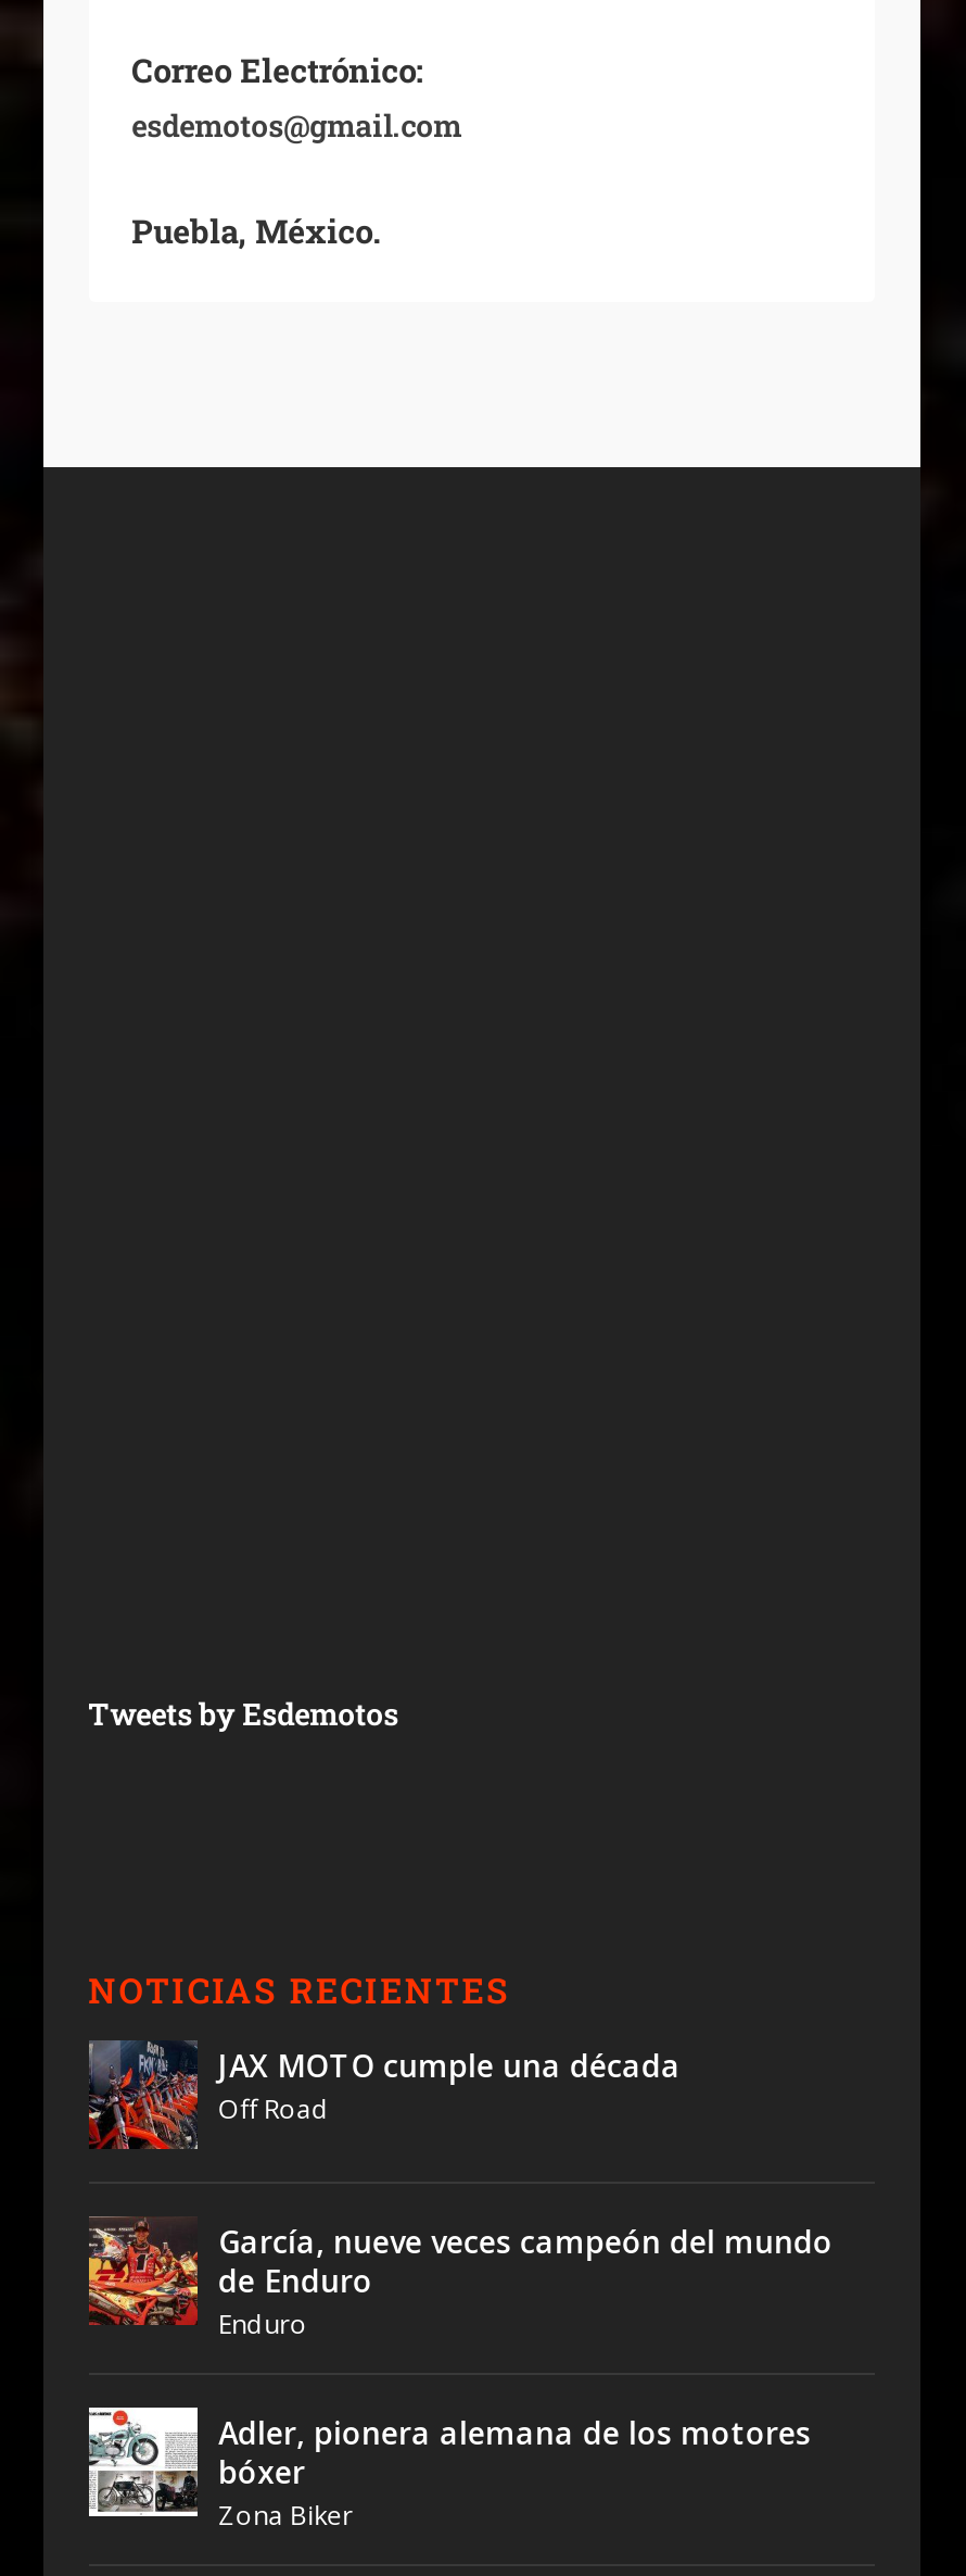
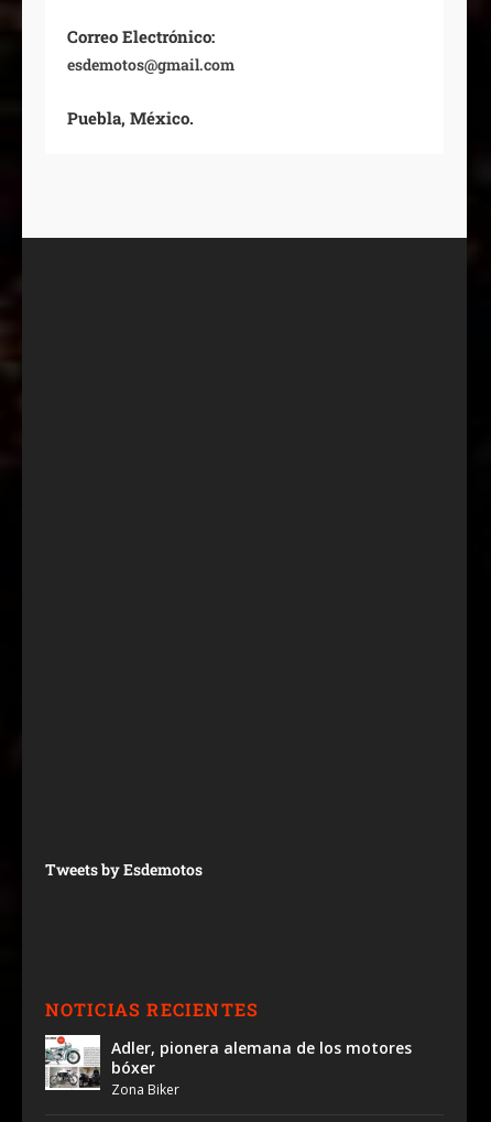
[87,2039,833,2341] [image] | JAX MOTO cumple una década | Off Road | García, nueve veces campeón del mundo | de Enduro | Enduro -> none
[87,2215,187,2326] [image] -> none

